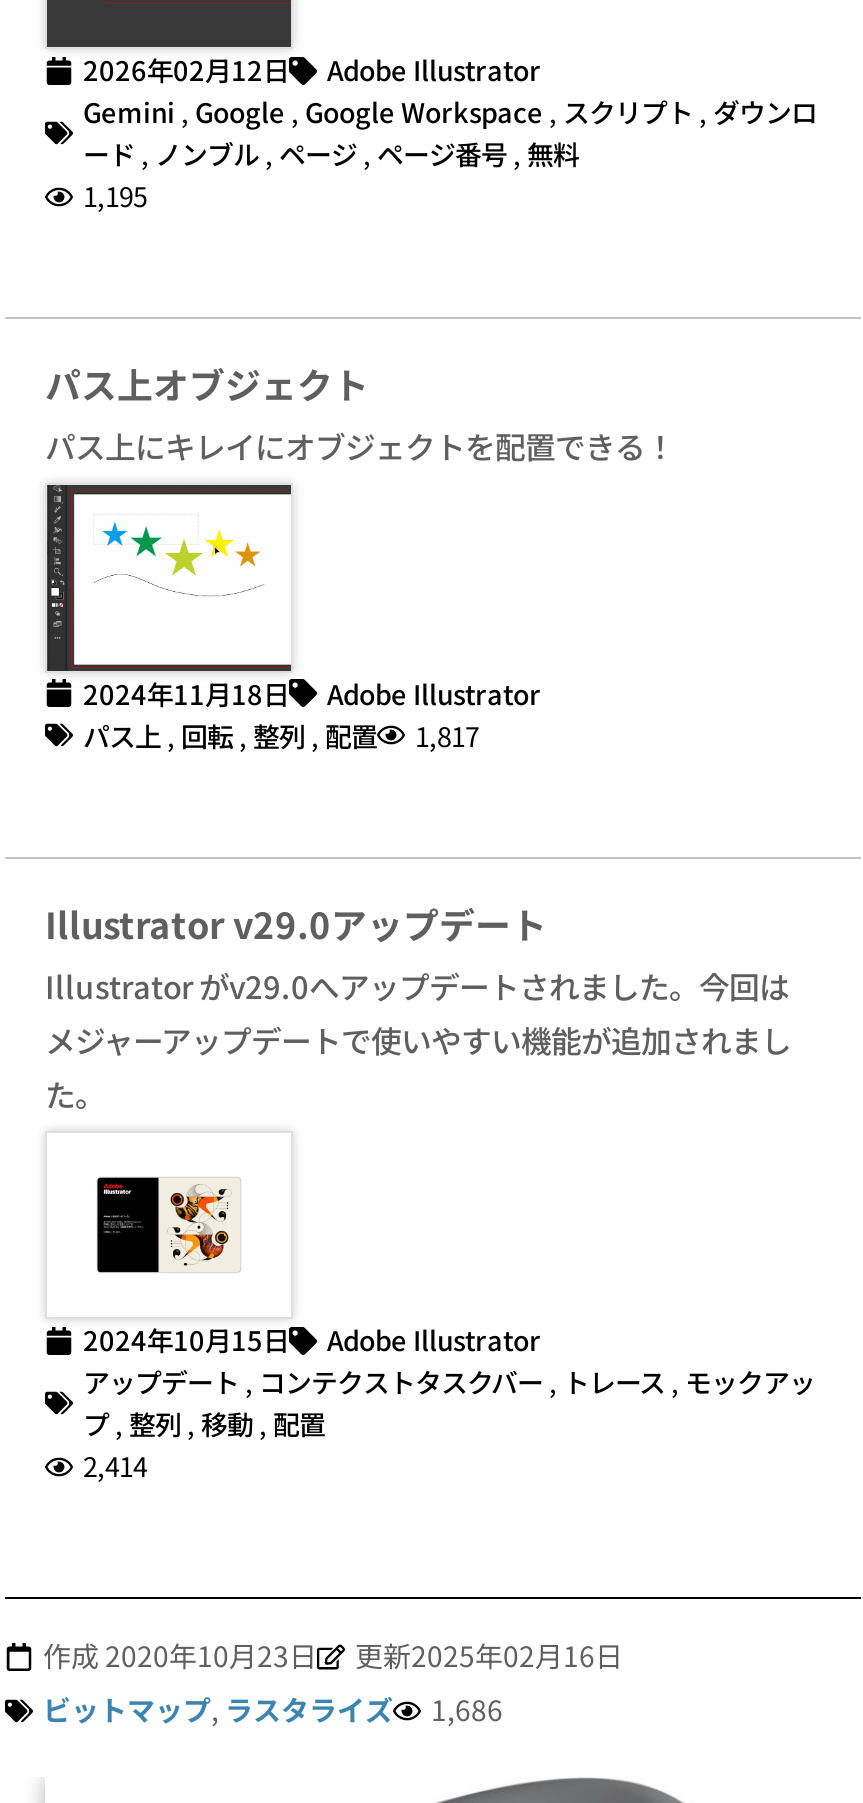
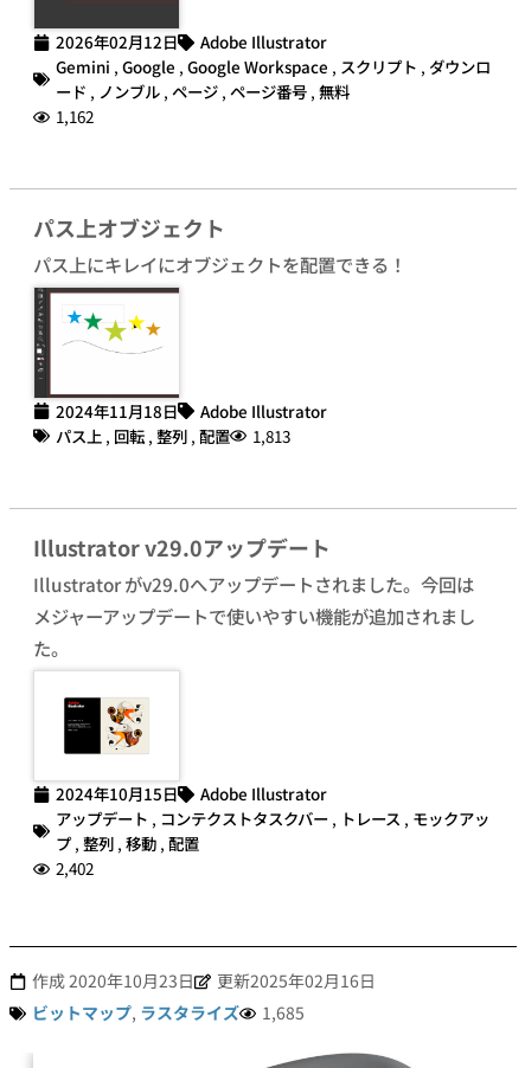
[83,176,147,216] 1,195 -> [56,105,94,128] 1,162
[83,714,479,754] パス上,回転,整列,配置 1,817 -> [56,424,290,447] パス上,回転,整列,配置 1,813
[83,1446,147,1486] 2,414 -> [56,857,94,880] 2,402
[43,1690,503,1730] ビットマップ,ラスタライズ 1,686 -> [32,1001,305,1025] ビットマップ,ラスタライズ 1,685

